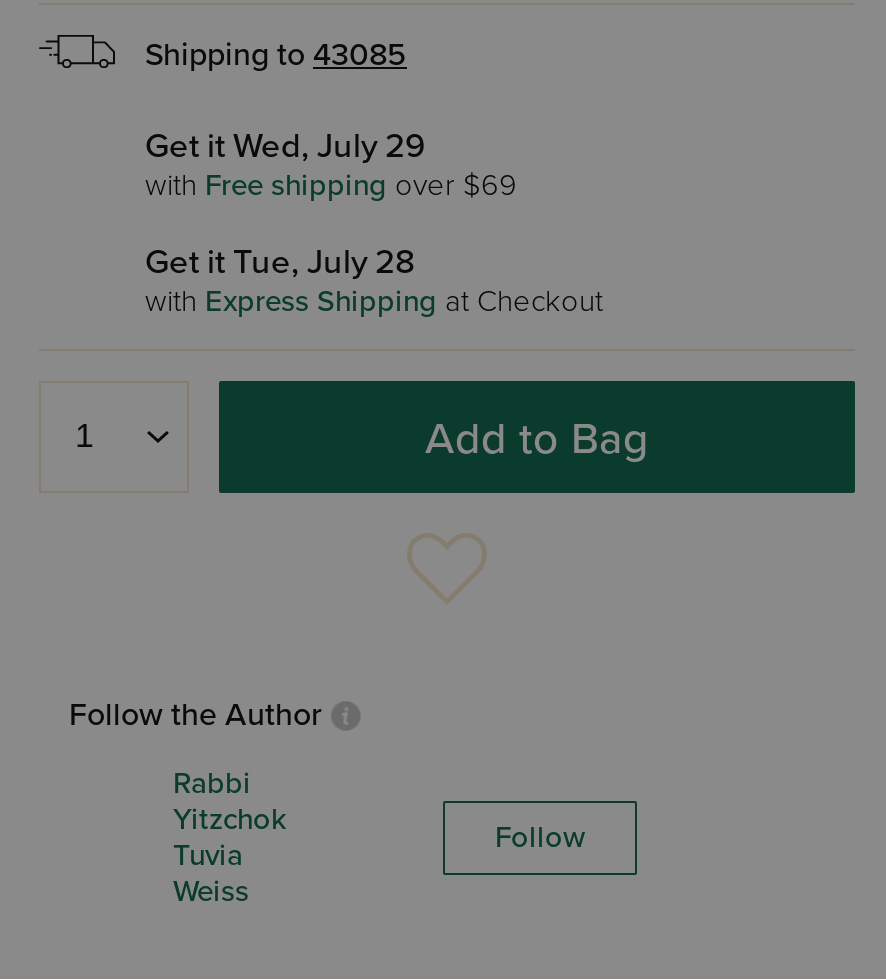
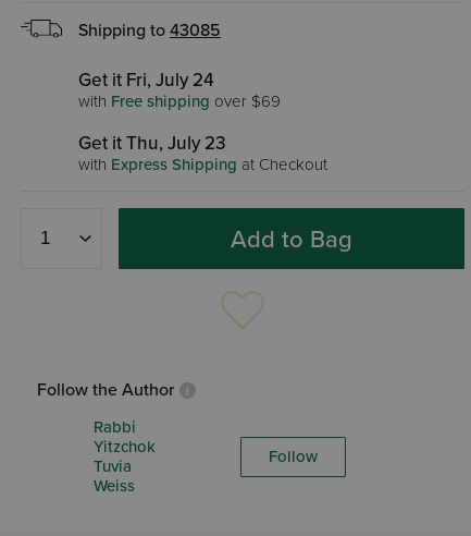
[145,125,425,167] Get it Wed, July 29 -> [78,69,214,92] Get it Fri, July 24
[145,241,415,283] Get it Tue, July 28 -> [78,132,226,155] Get it Thu, July 23

